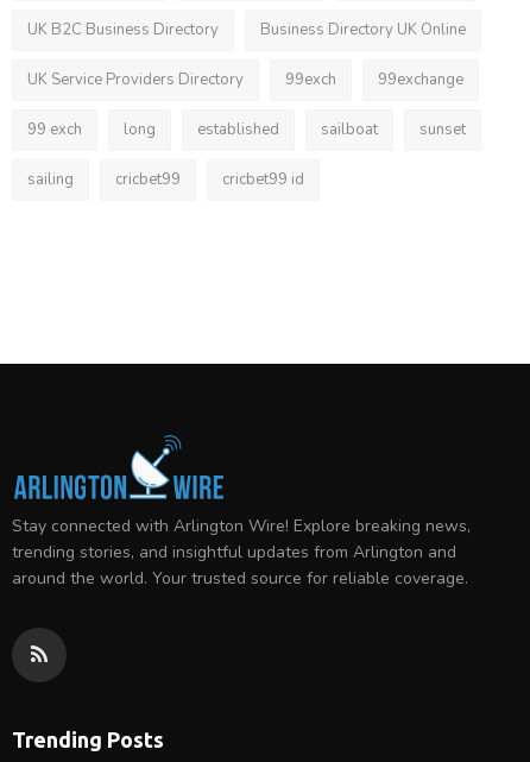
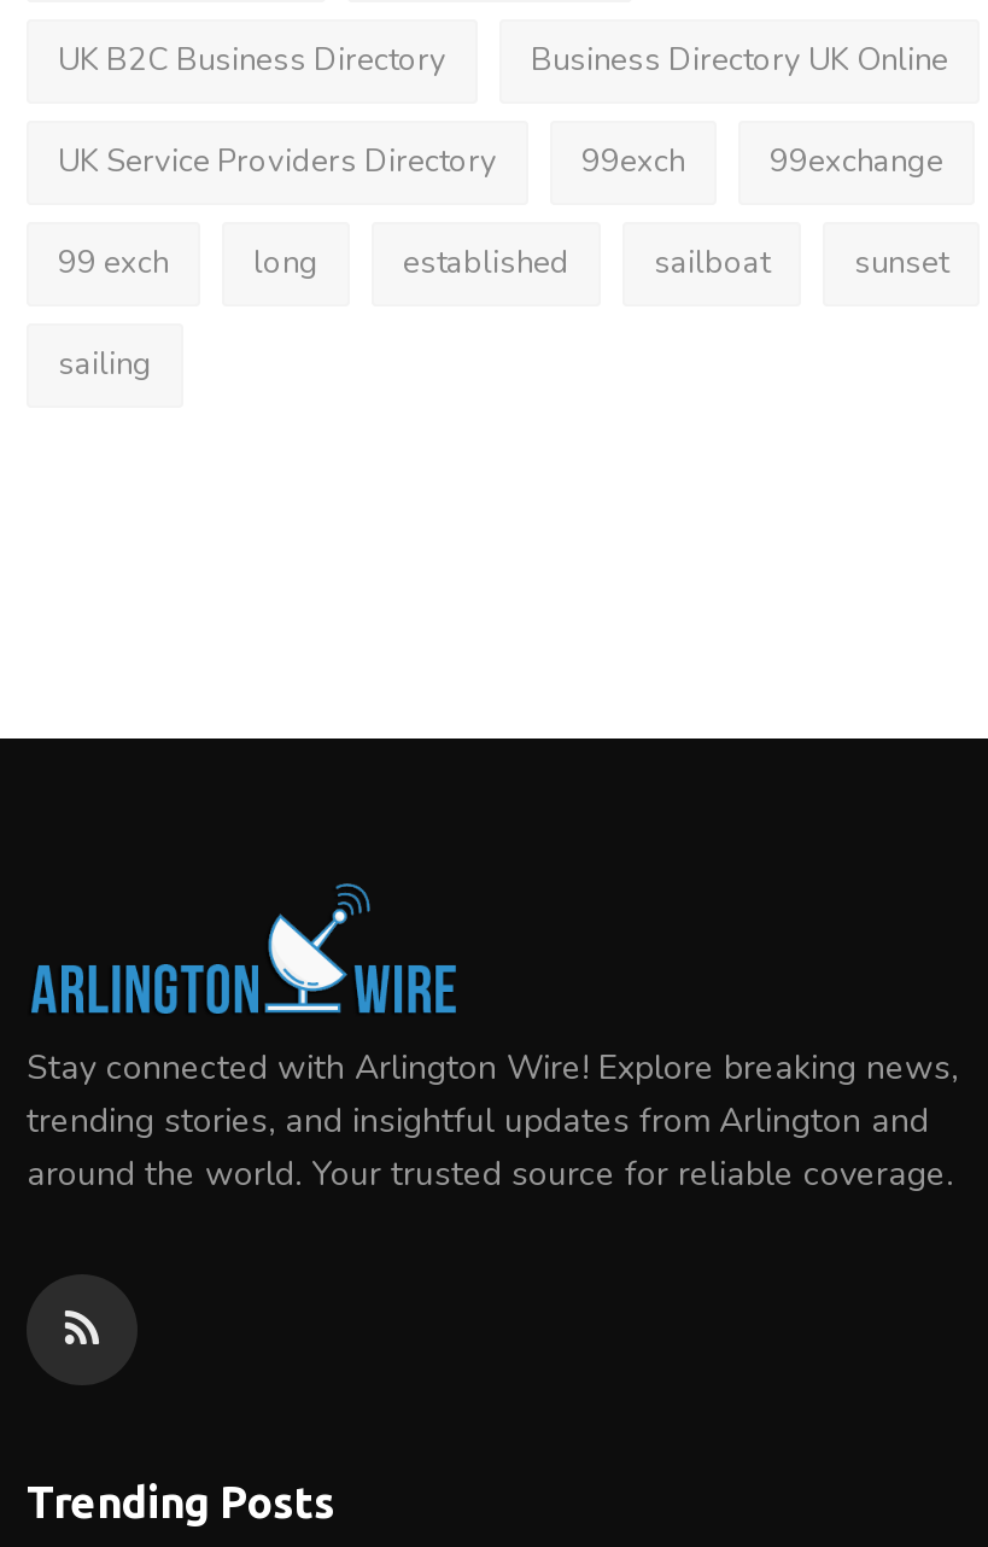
[115,169,304,191] cricbet99 | cricbet99 id -> none

